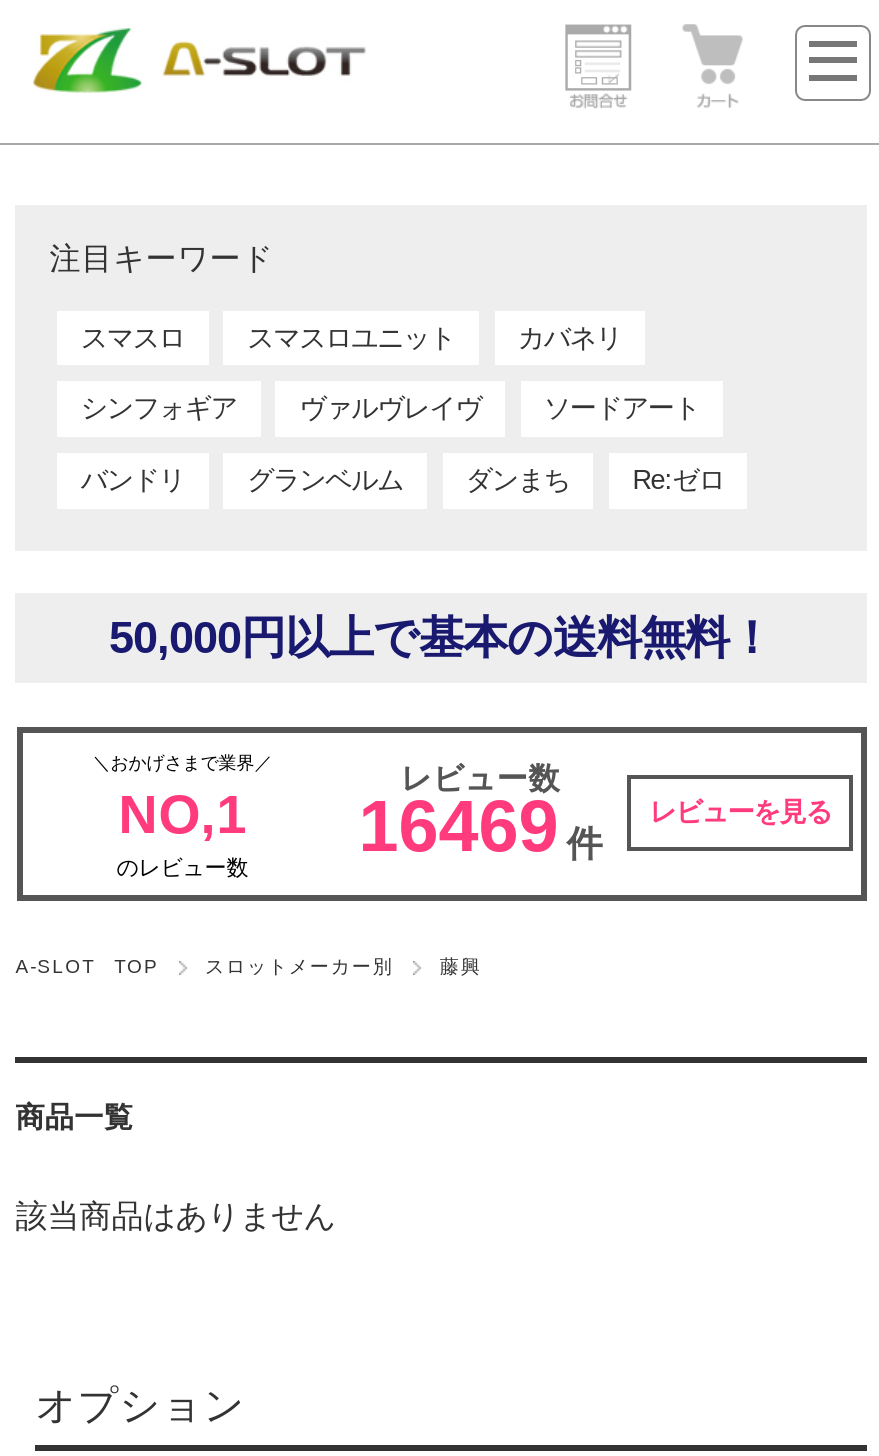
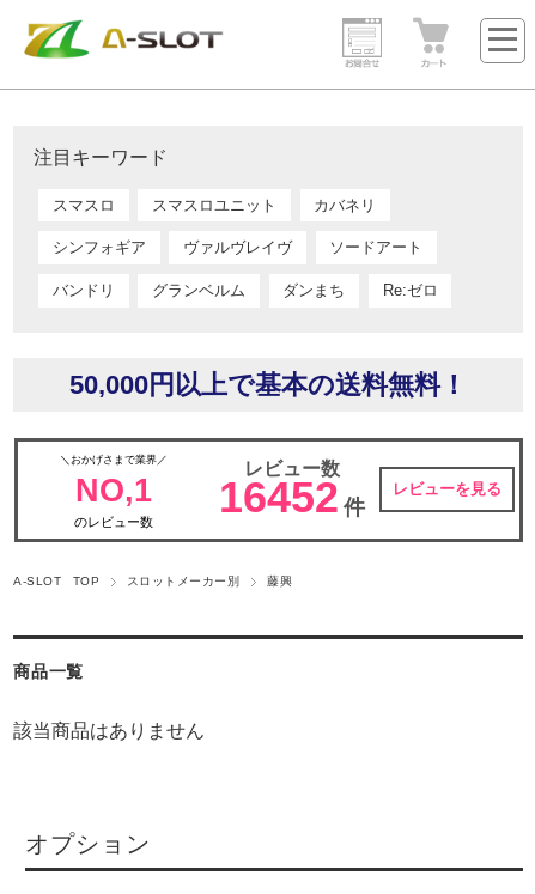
[118,784,831,866] NO,1 16469 件 レビューを見る -> [75,472,502,521] NO,1 16452 件 レビューを見る

